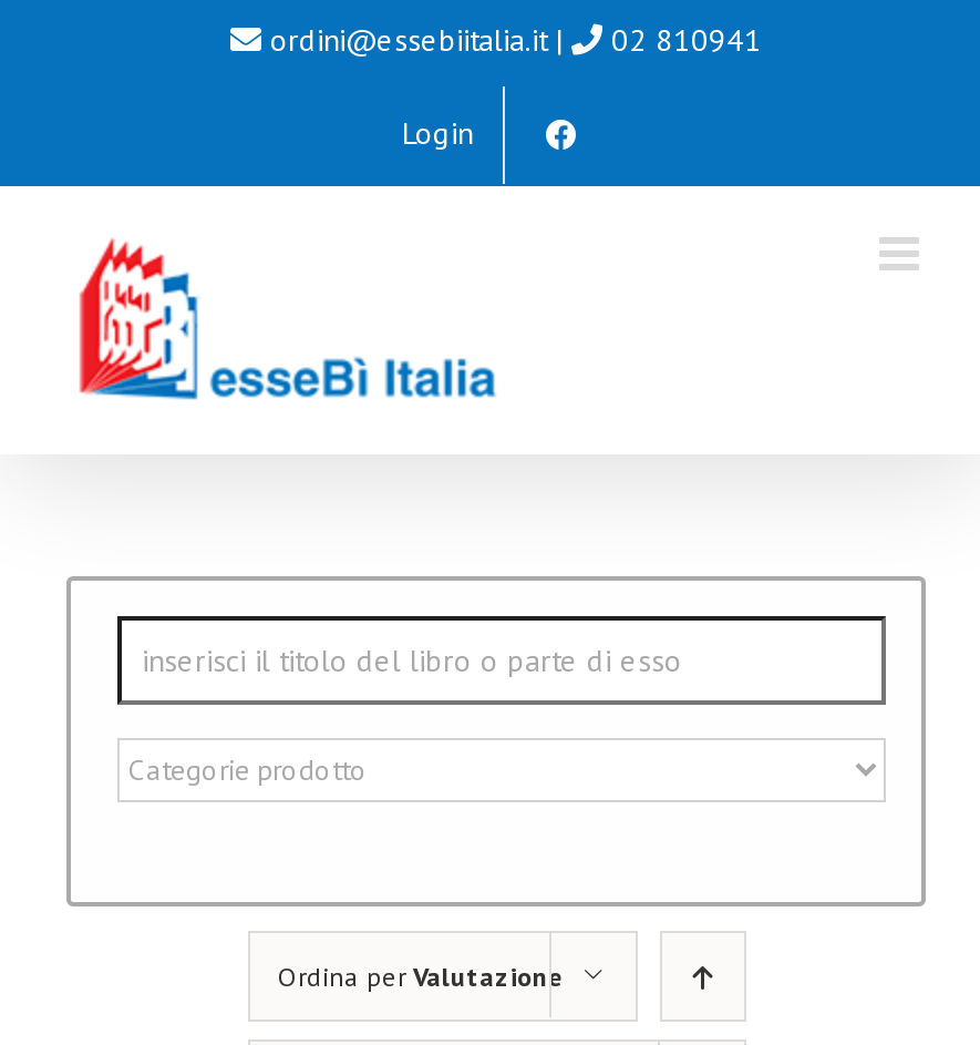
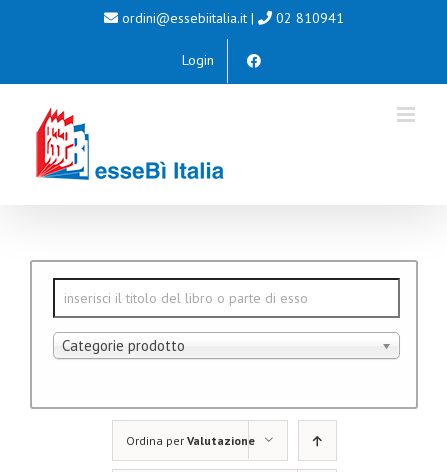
none -> [62,336,185,355] Categorie prodotto

